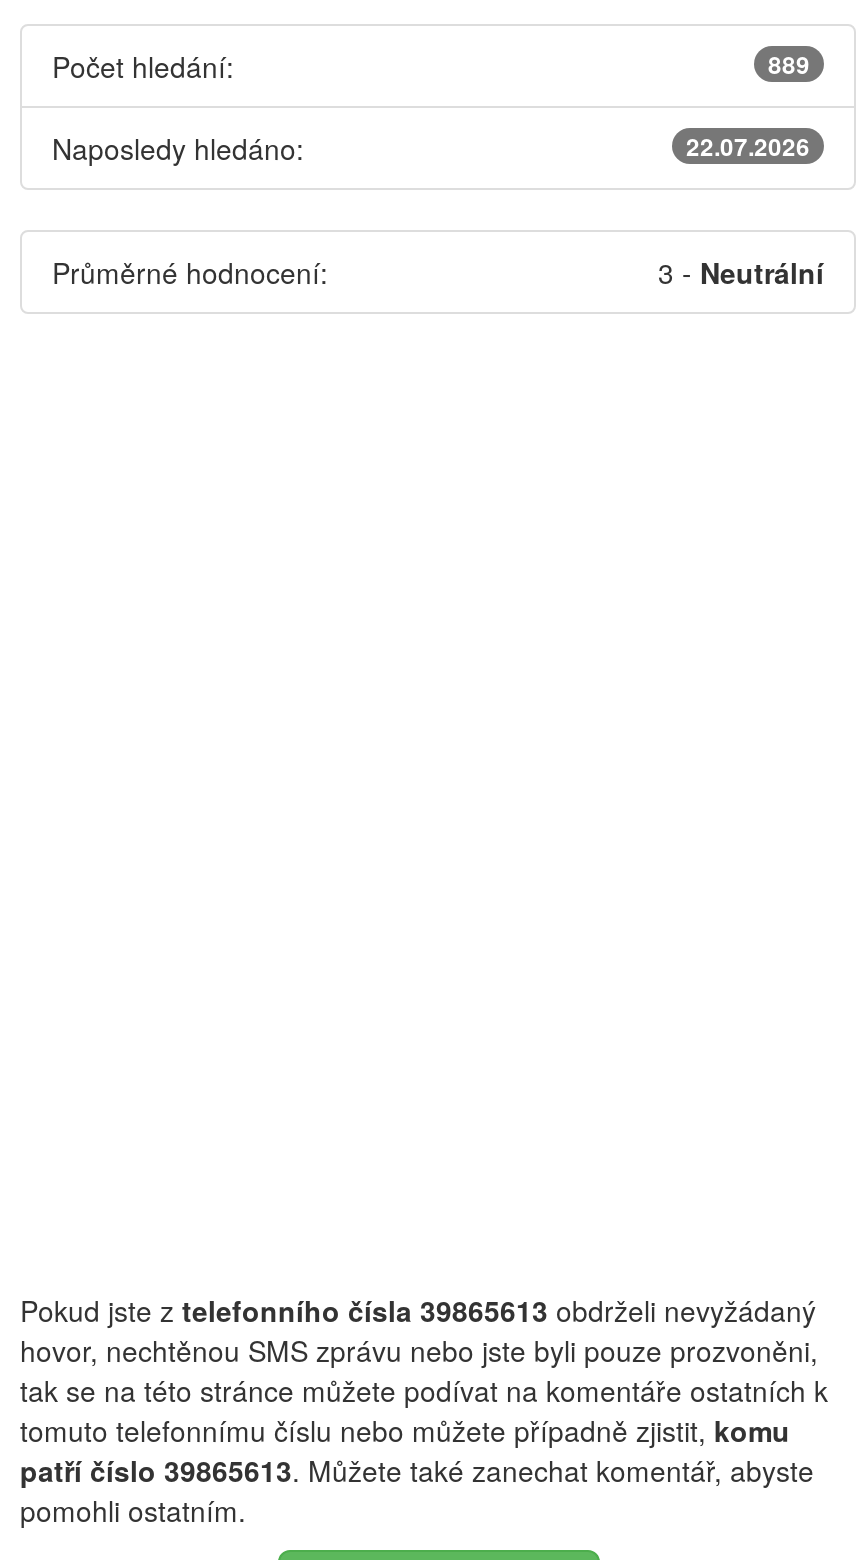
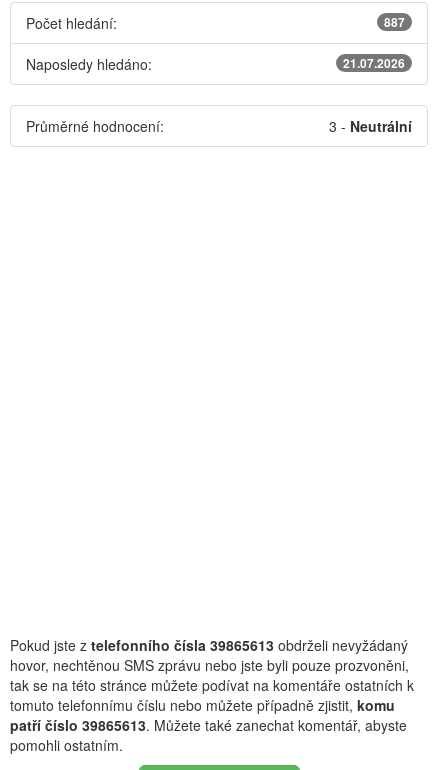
[768,46,810,82] 889 -> [384,13,405,31] 887
[686,128,810,164] 22.07.2026 -> [343,54,405,72] 21.07.2026

